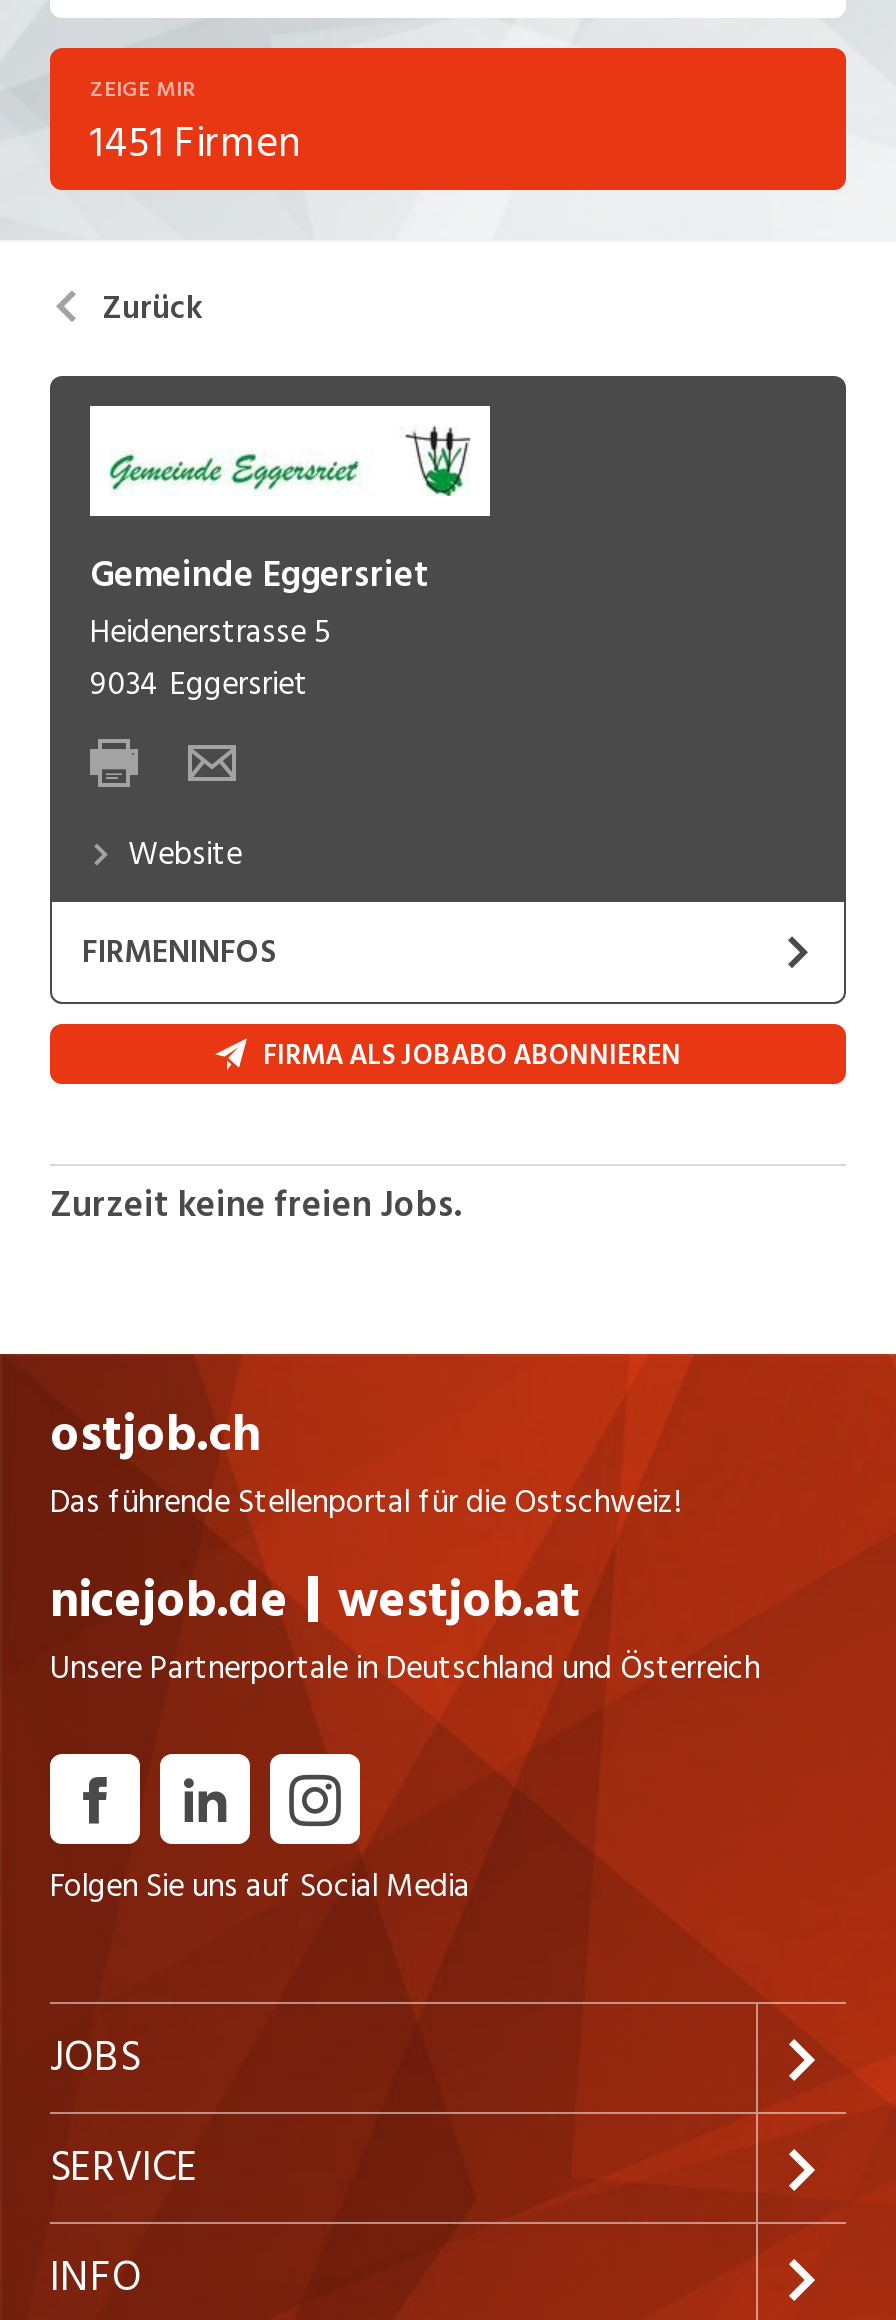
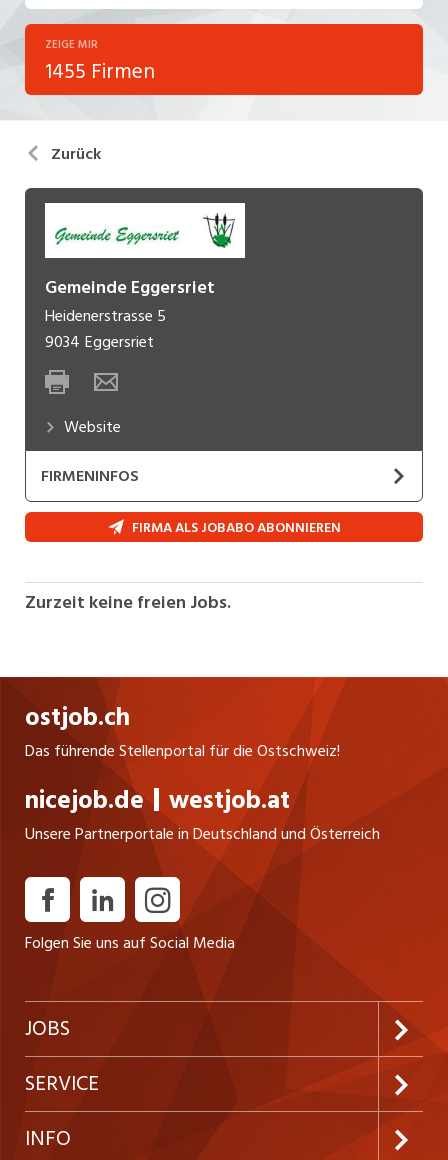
[90,110,302,178] 1451 Firmen -> [45,55,155,89] 1455 Firmen

